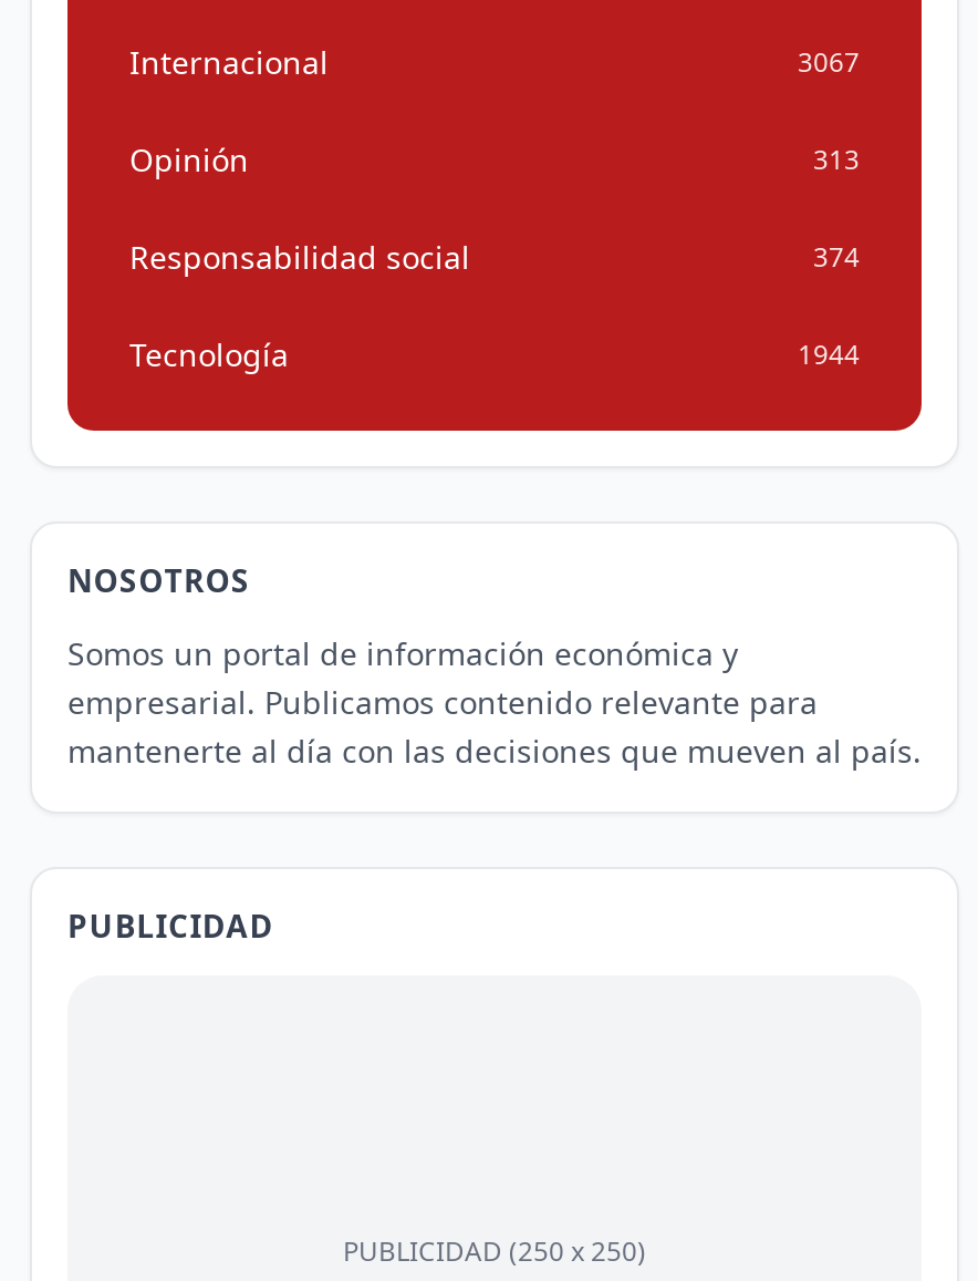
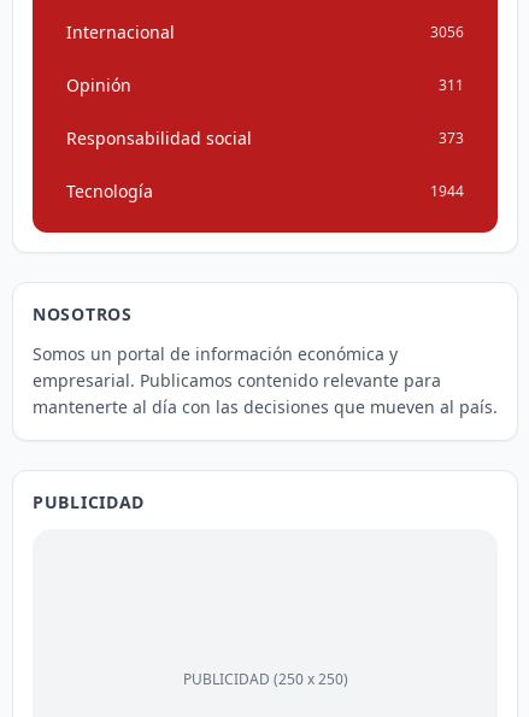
[798,44,860,81] 3067 -> [430,22,464,42] 3056
[813,141,860,179] 313 -> [439,75,464,95] 311
[813,238,860,276] 374 -> [439,128,464,148] 373

